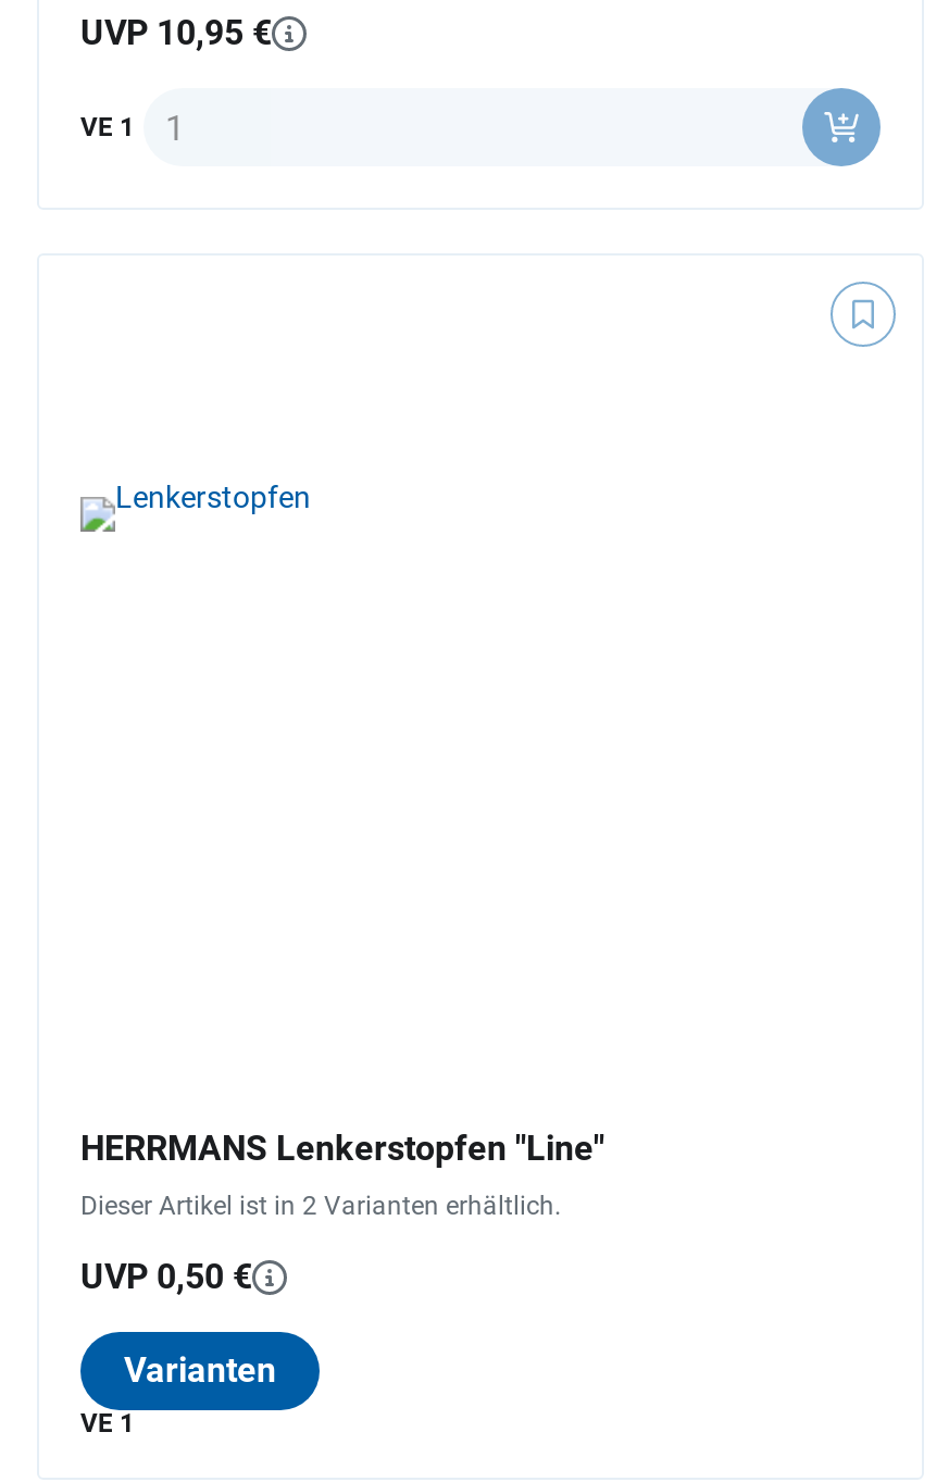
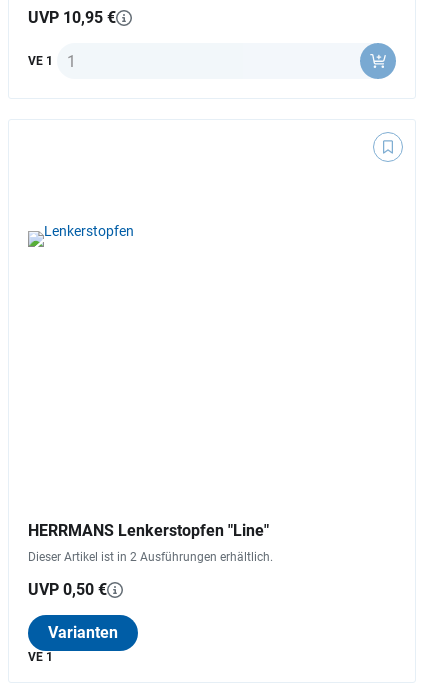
[80,1191,561,1221] Dieser Artikel ist in 2 Varianten erhältlich. -> [28,550,273,564] Dieser Artikel ist in 2 Ausführungen erhältlich.

